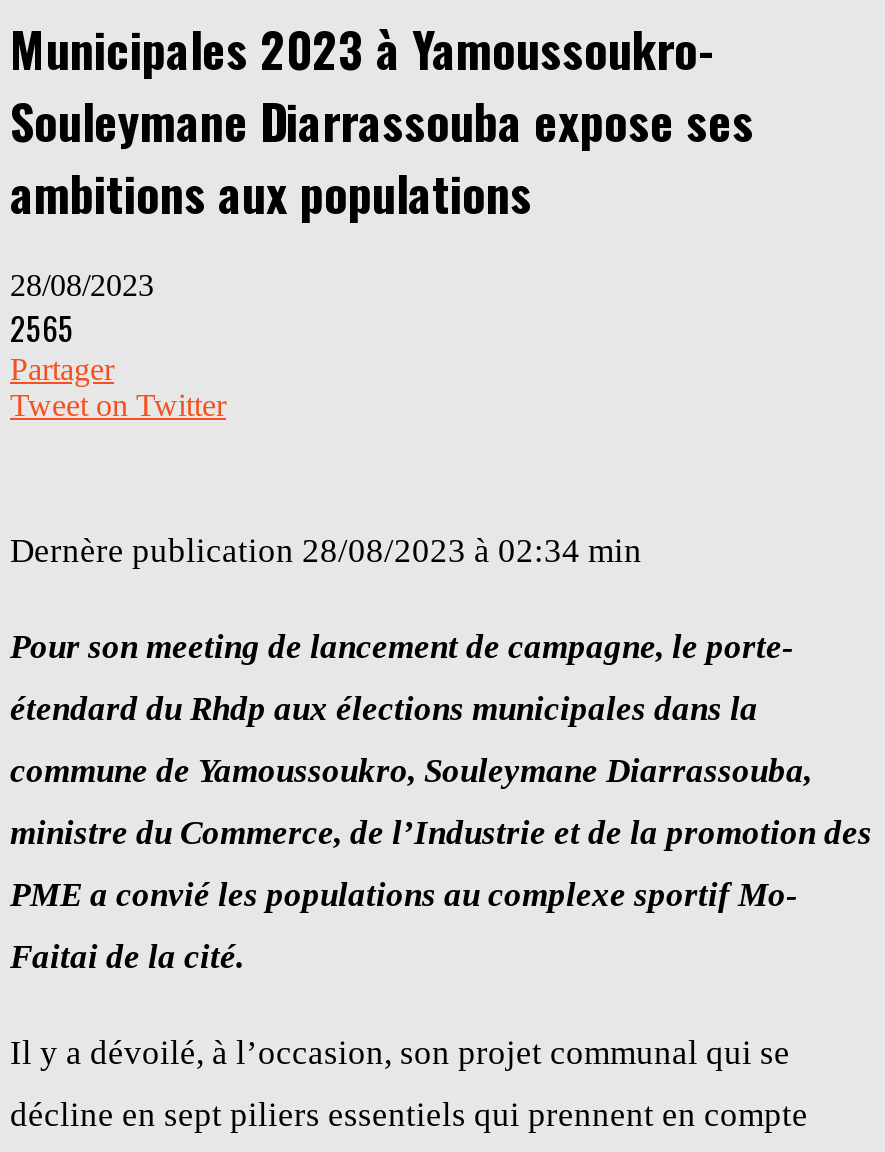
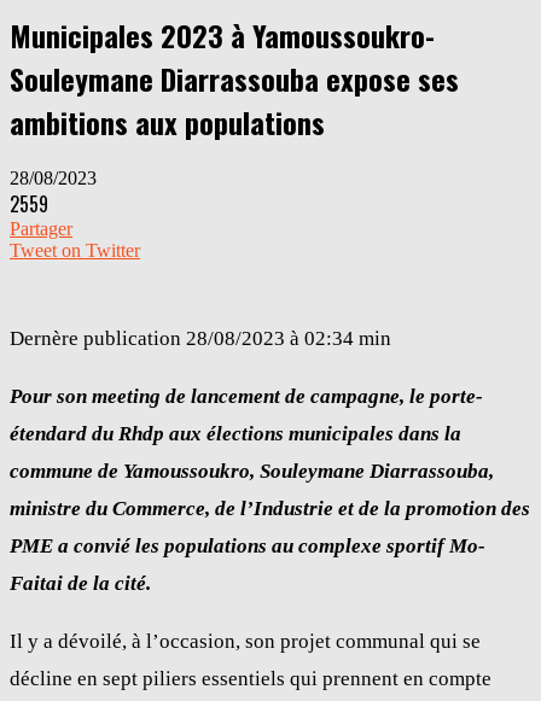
[10,304,74,352] 2565 -> [10,189,48,218] 2559

